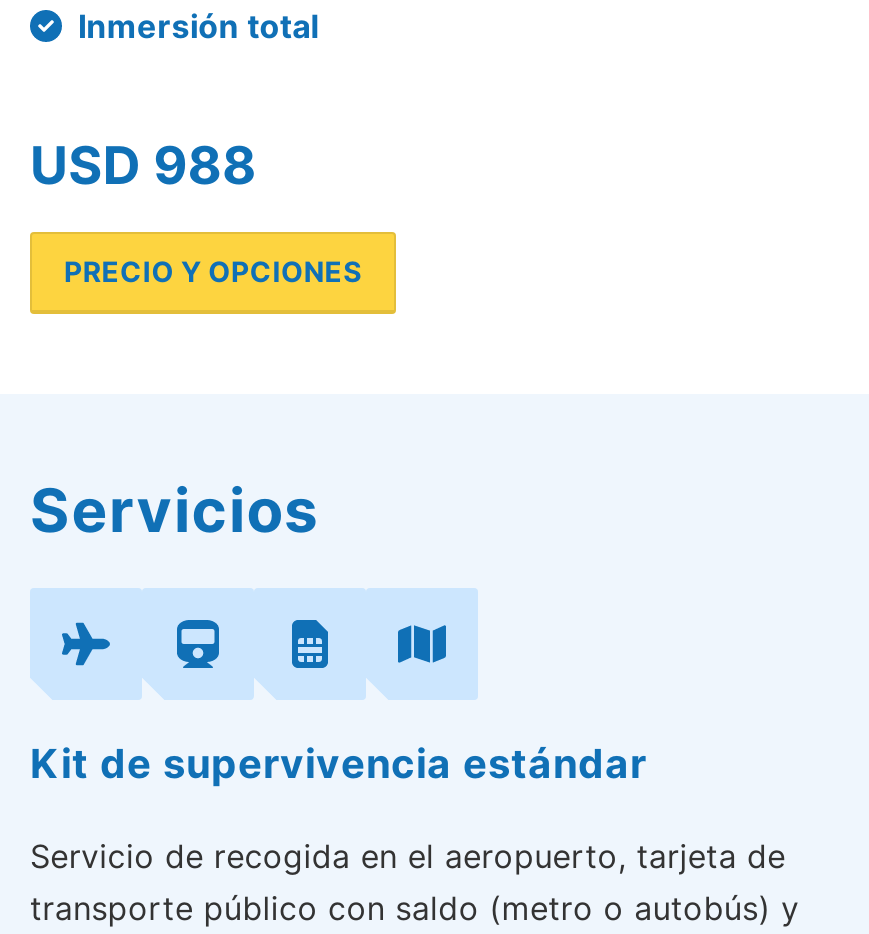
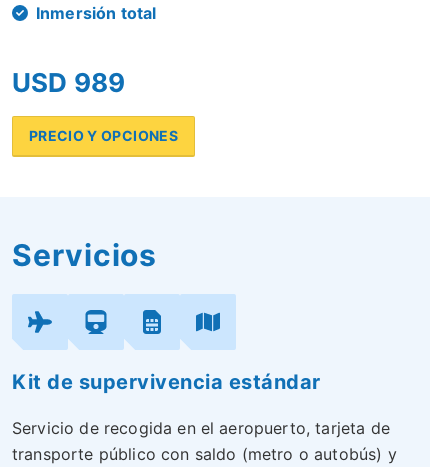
[30,134,256,196] USD 988 -> [12,67,125,98] USD 989

